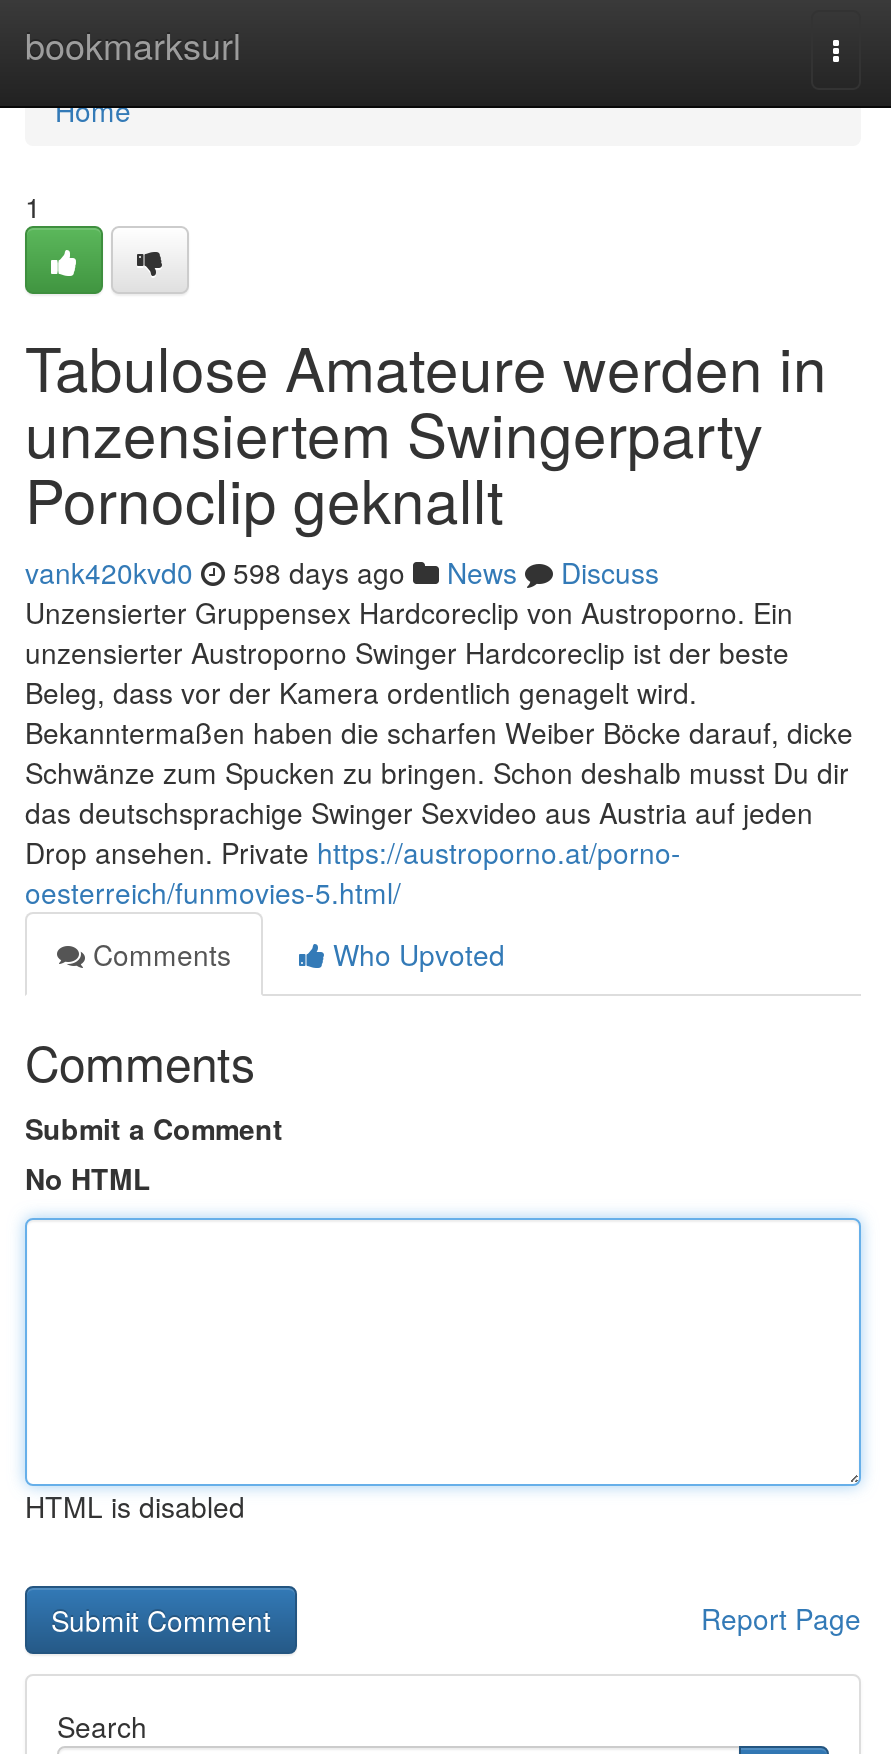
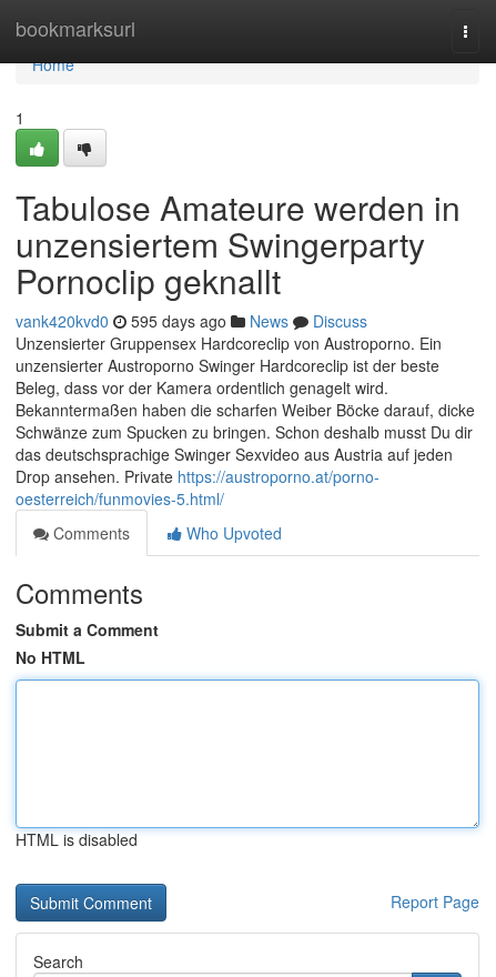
[25,552,659,592] vank420kvd0 598 days ago News Discuss -> [16,310,367,332] vank420kvd0 595 days ago News Discuss

